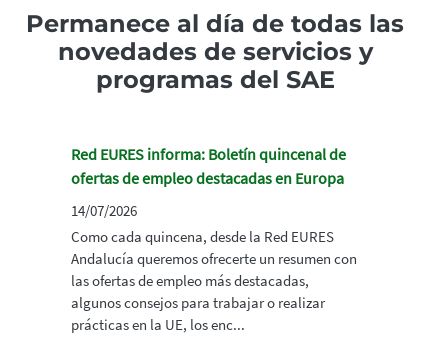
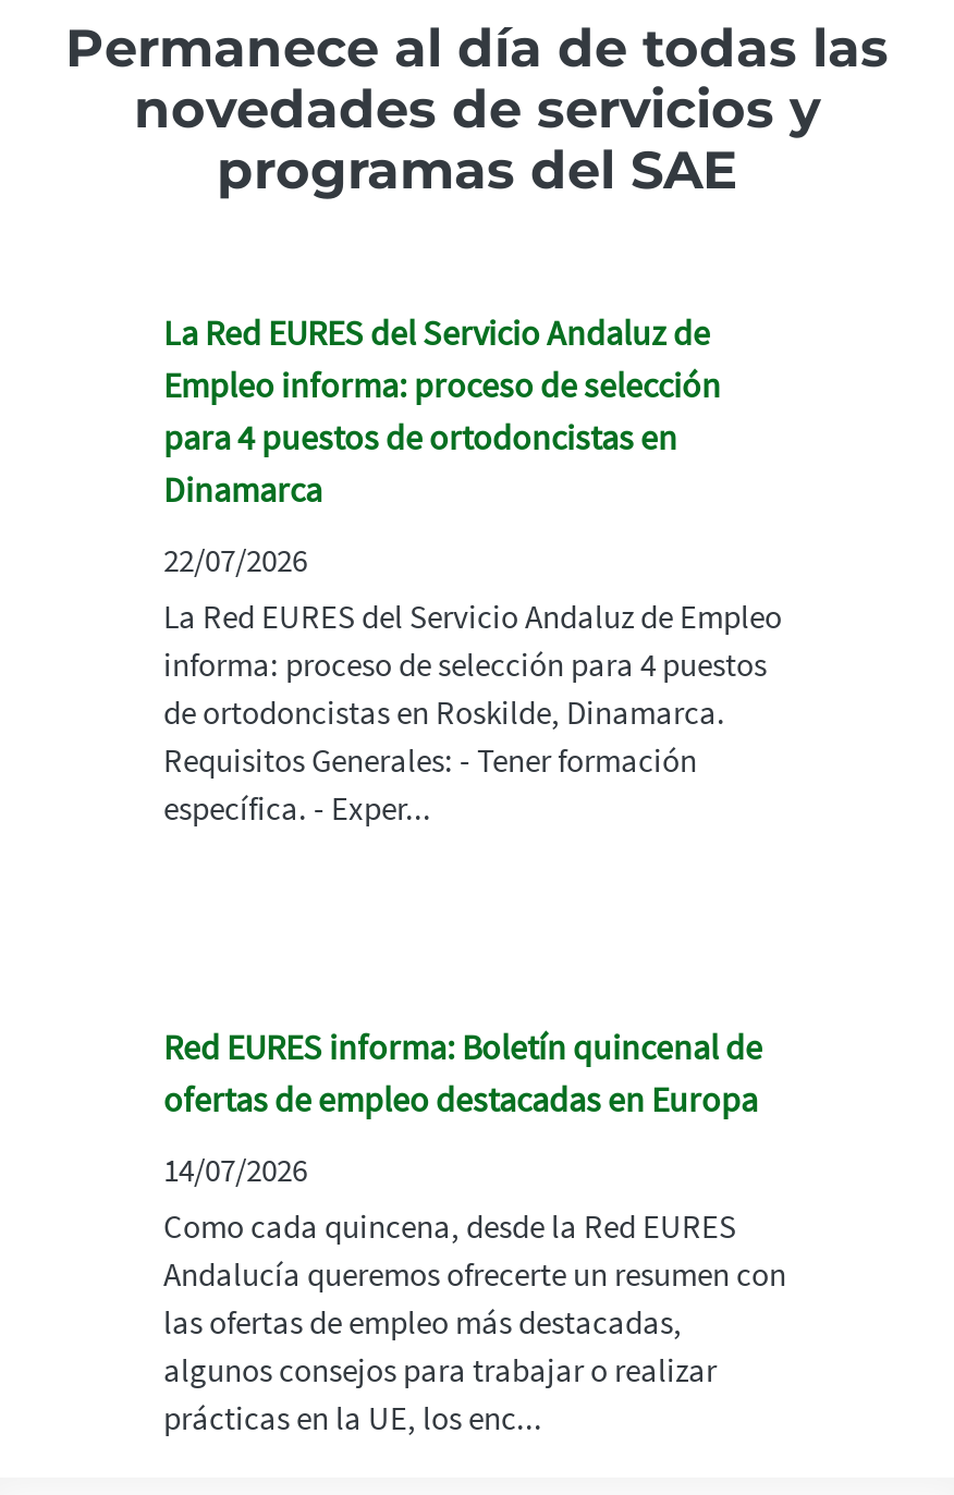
none -> [163,310,782,829] La Red EURES del Servicio Andaluz de | Empleo informa: proceso de selección | para 4 puestos de ortodoncistas en | Dinamarca | 22/07/2026 | La Red EURES del Servicio Andaluz de Empleo | informa: proceso de selección para 4 puestos | de ortodoncistas en Roskilde, Dinamarca. | Requisitos Generales: - Tener formación | específica. - Exper...

